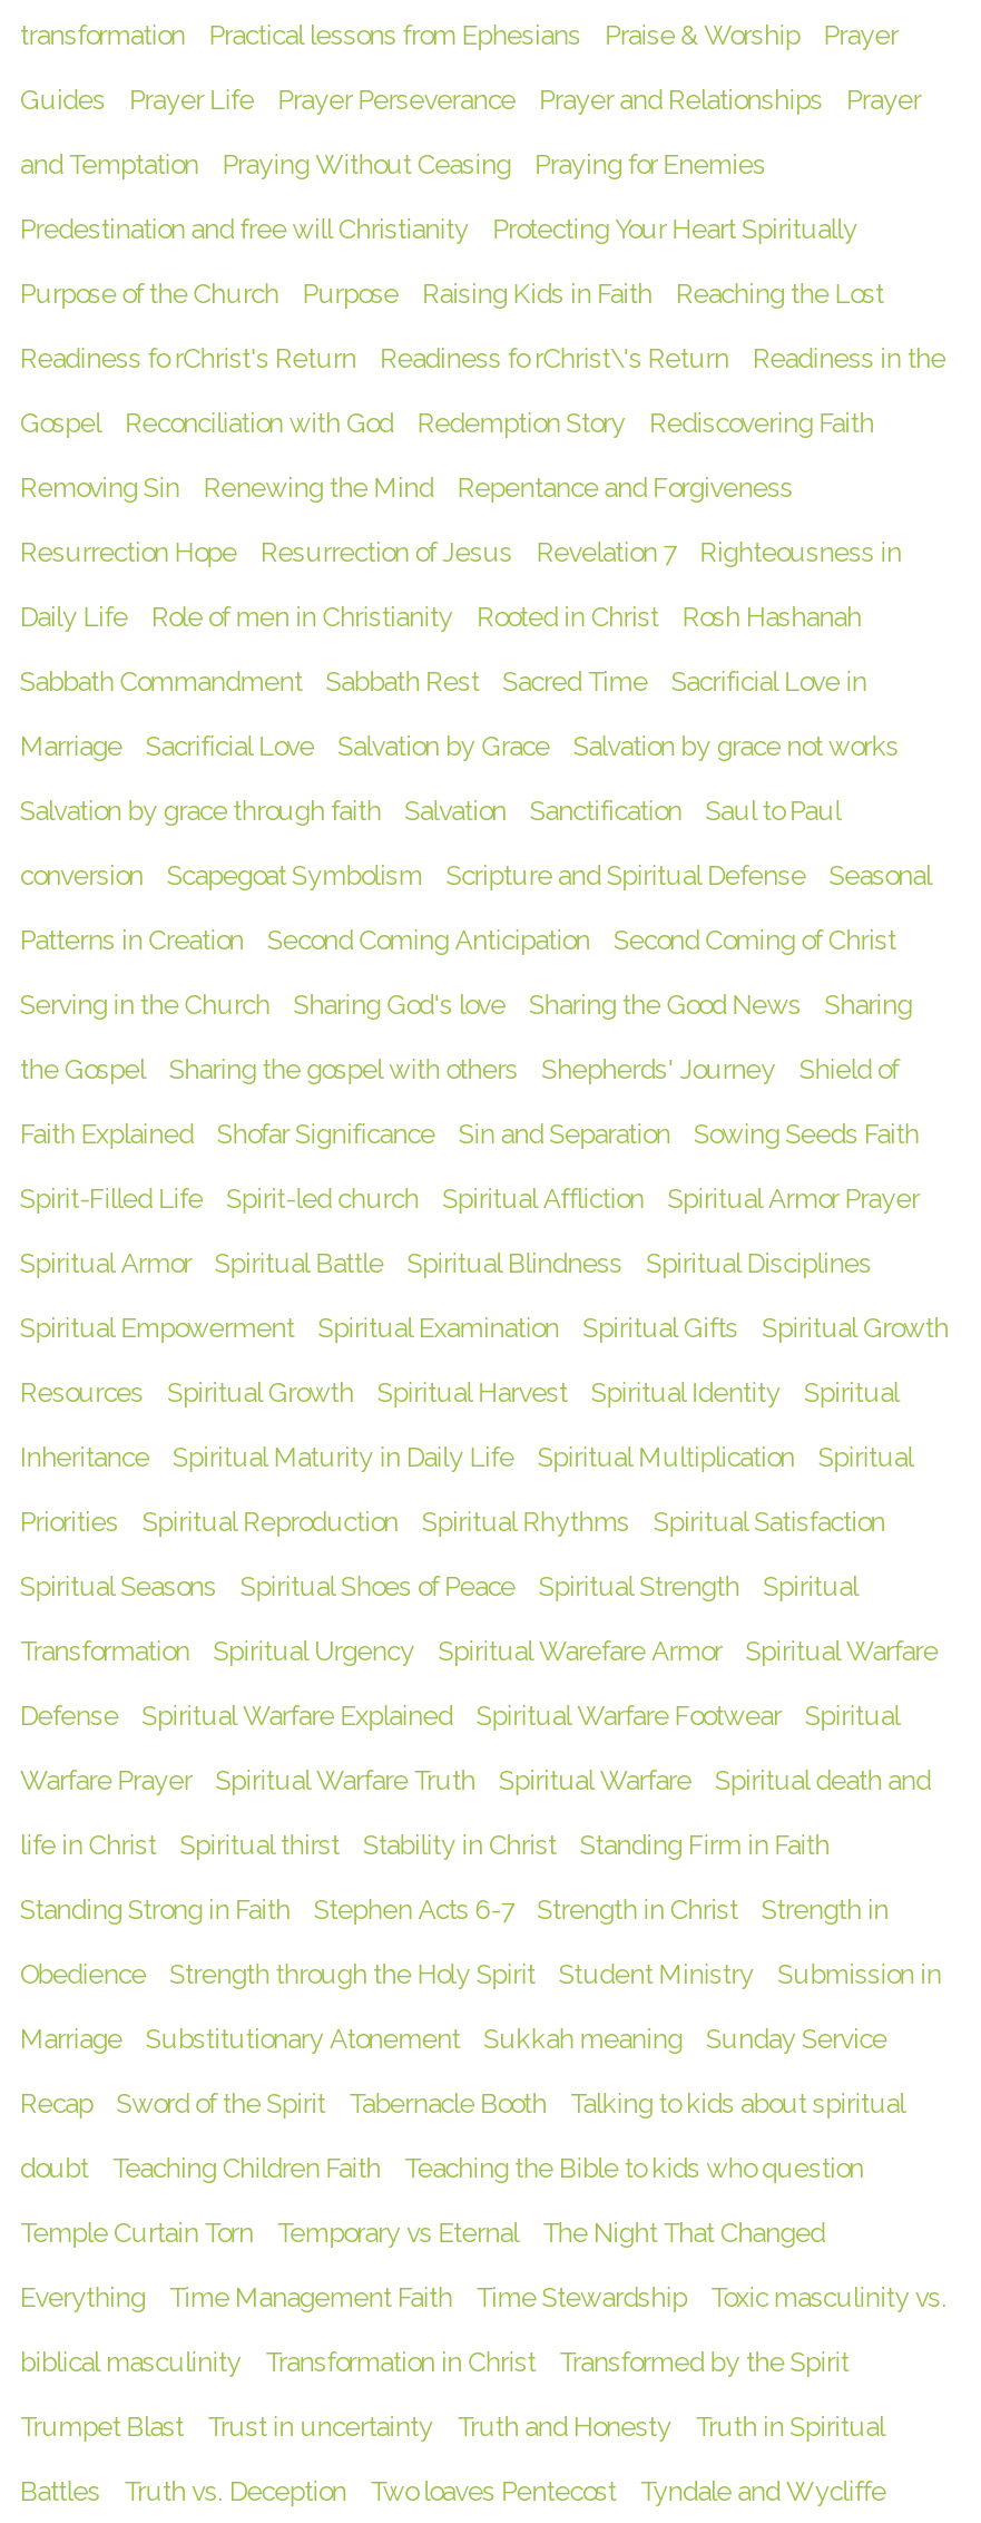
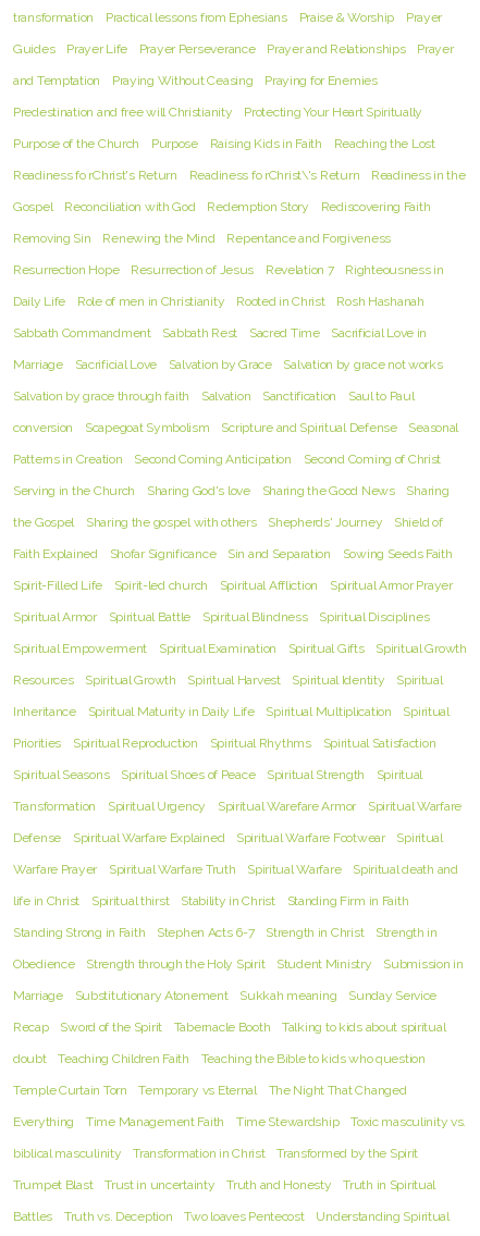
[640,2476,886,2507] Tyndale and Wycliffe -> [316,1209,449,1224] Understanding Spiritual

